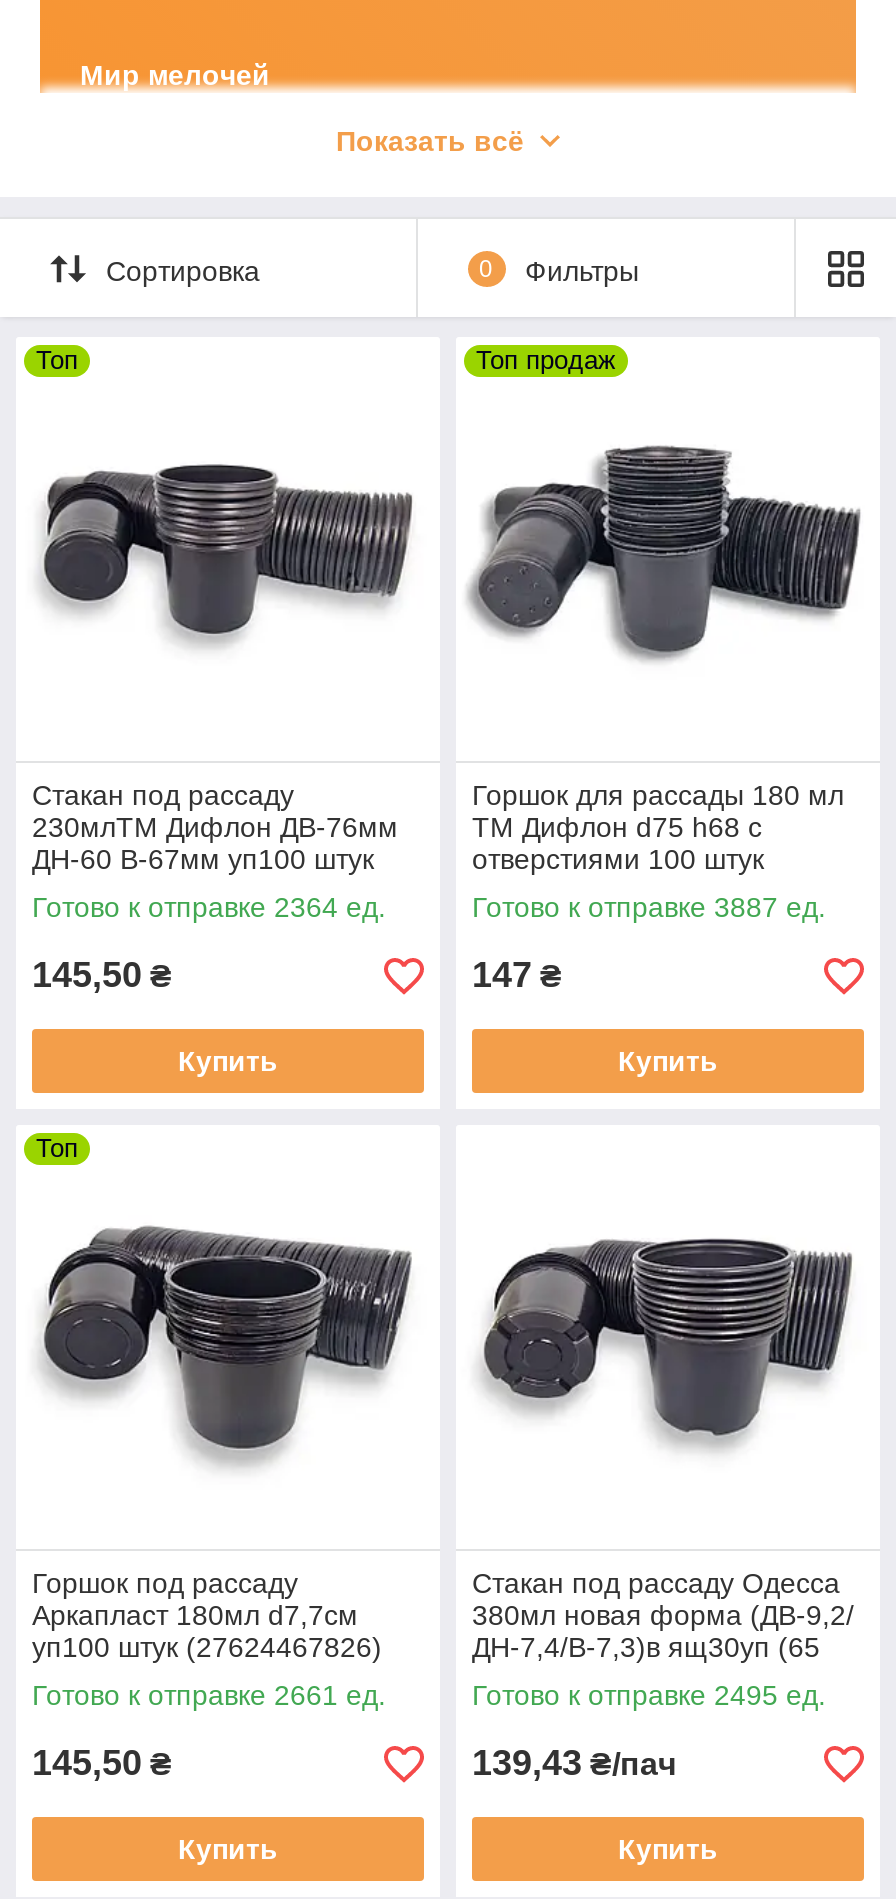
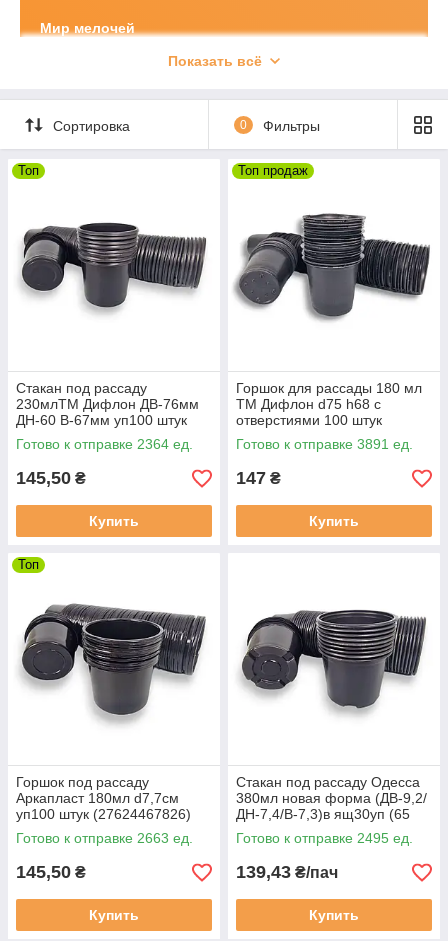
[472,891,826,923] Готово к отправке 3887 ед. -> [236,436,413,452] Готово к отправке 3891 ед.
[32,1679,386,1711] Готово к отправке 2661 ед. -> [16,830,193,846] Готово к отправке 2663 ед.

